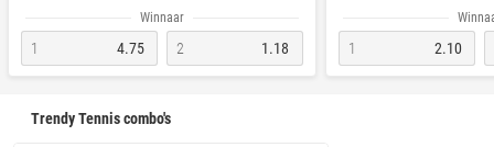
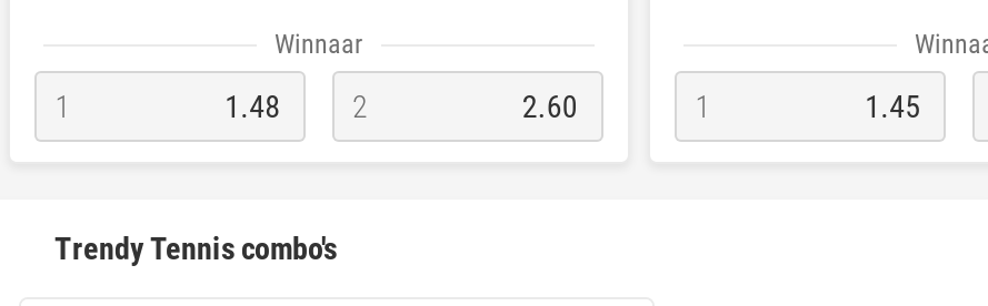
[116,39,144,56] 4.75 -> [225,88,280,123] 1.48
[262,39,289,56] 1.18 -> [522,88,578,123] 2.60
[434,39,462,56] 2.10 -> [865,88,920,123] 1.45

